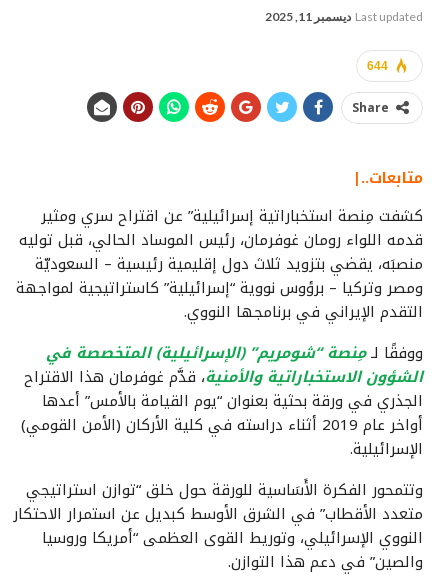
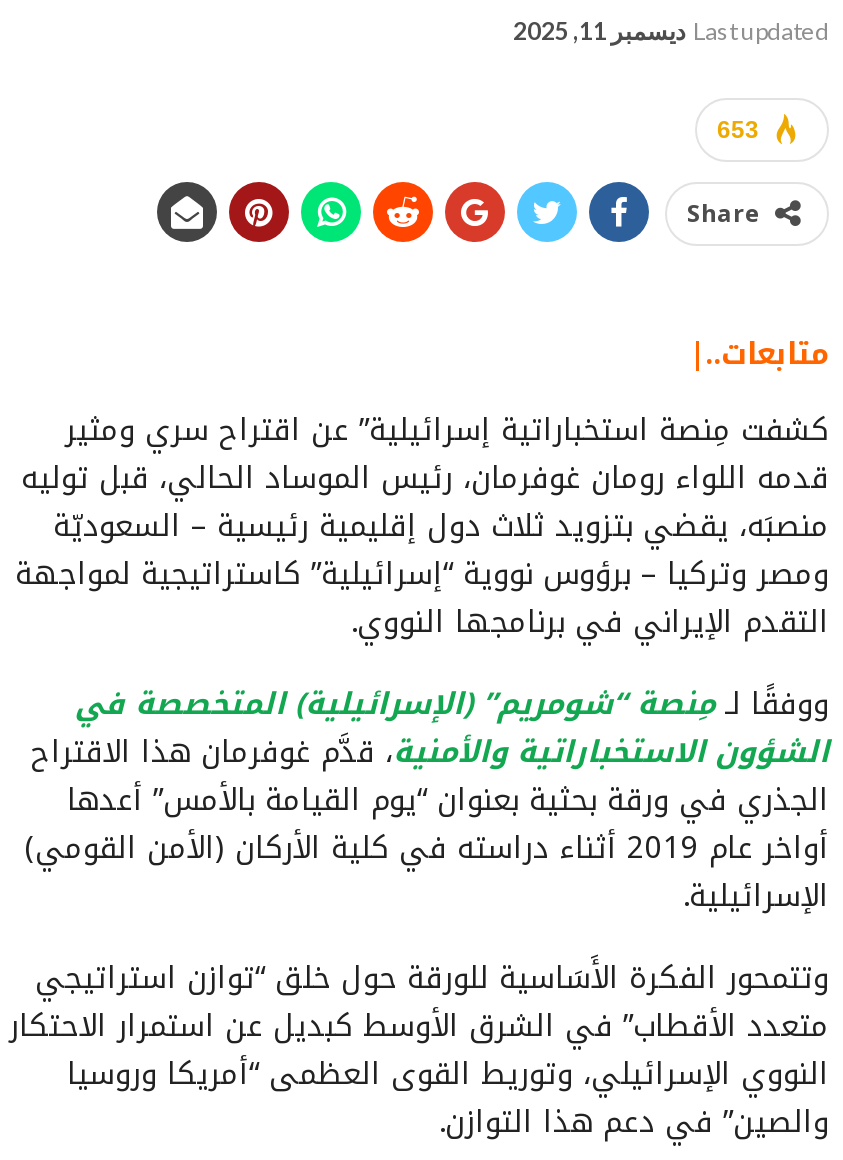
[367,59,388,73] 644 -> [717,117,759,145] 653

